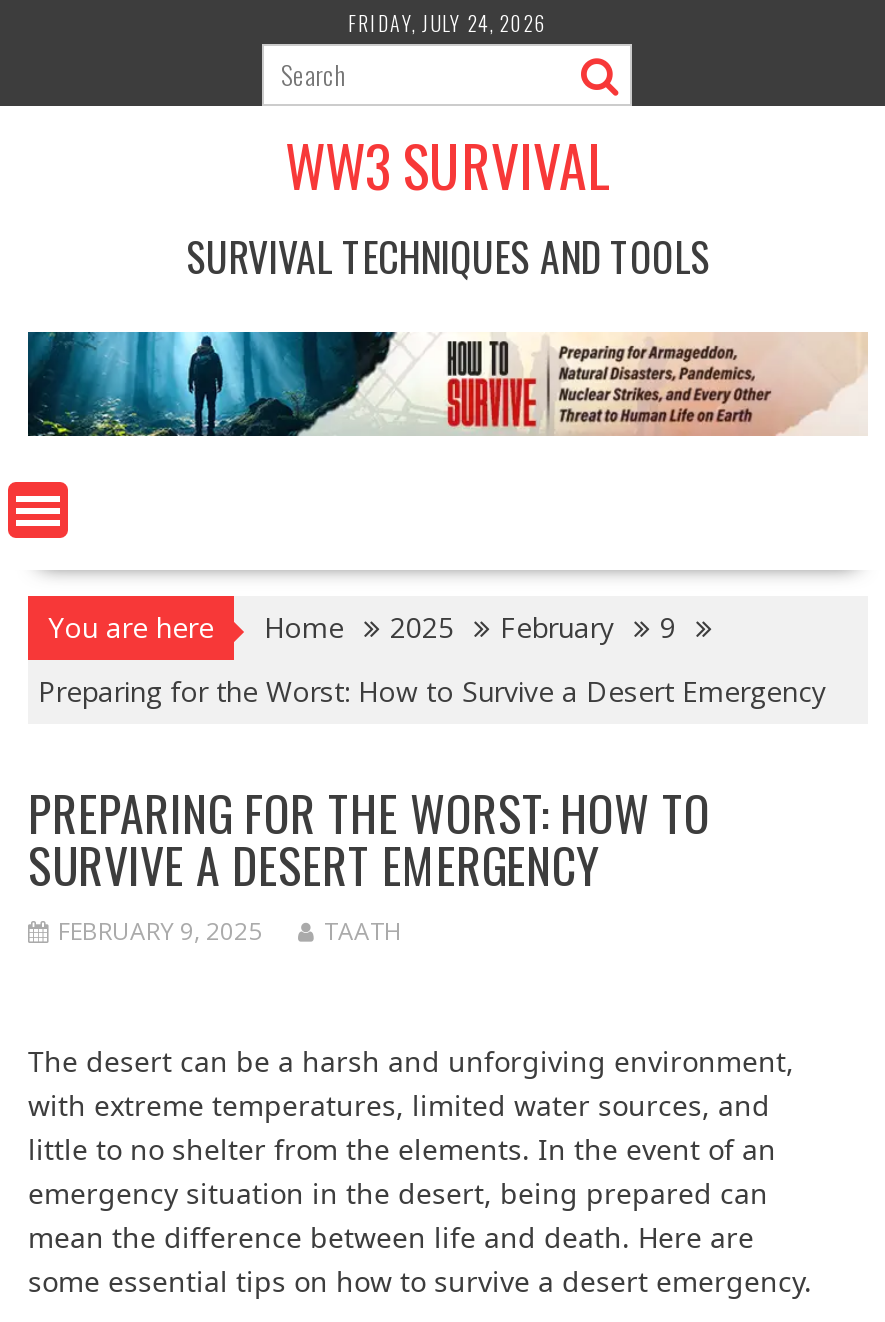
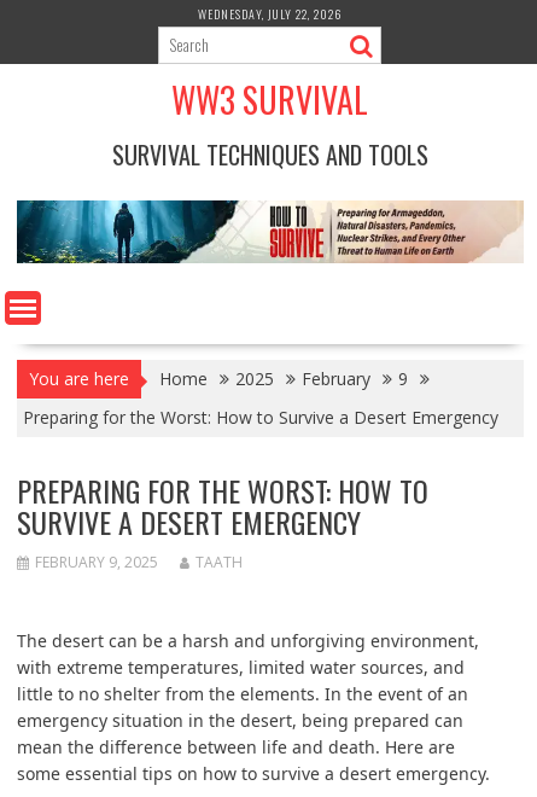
[348,8,548,38] FRIDAY, JULY 24, 2026 -> [198,5,343,23] WEDNESDAY, JULY 22, 2026

